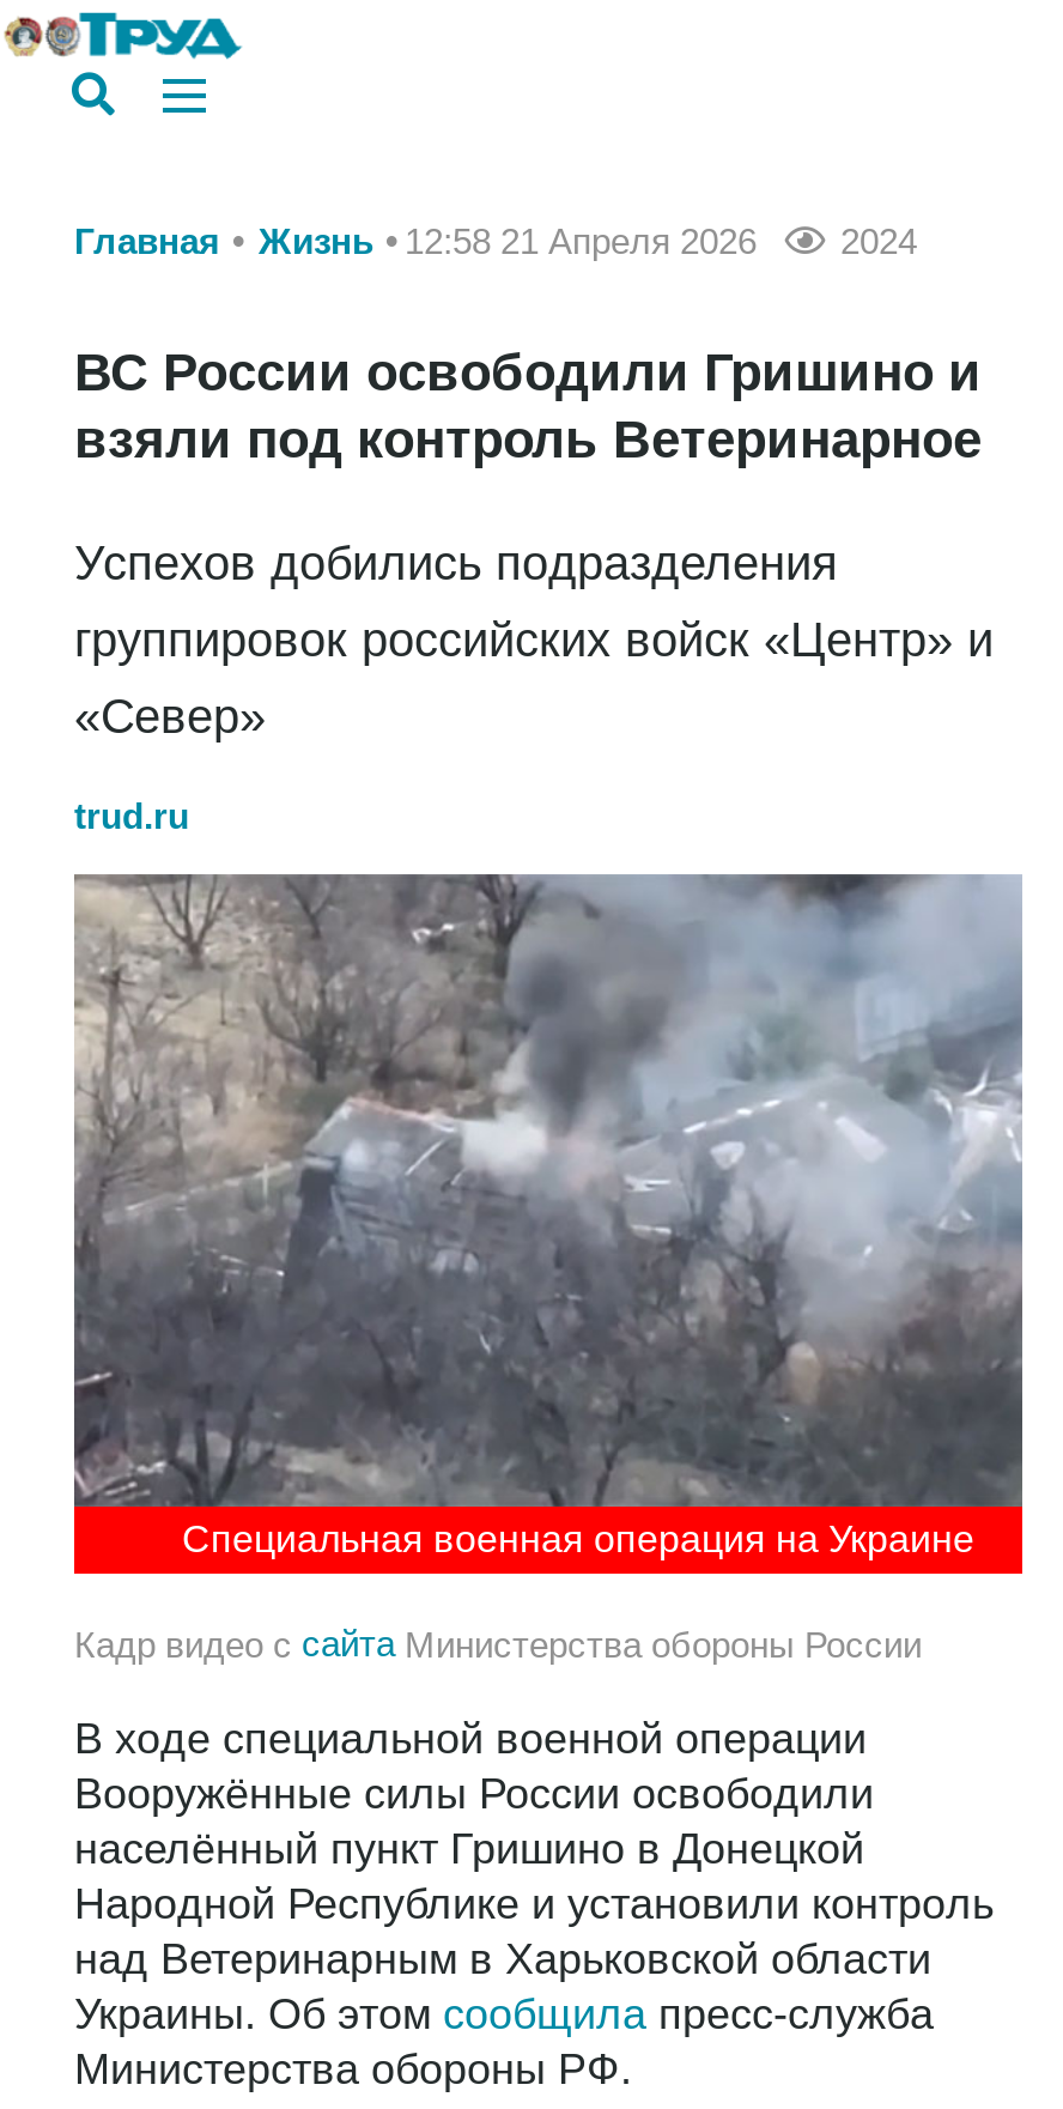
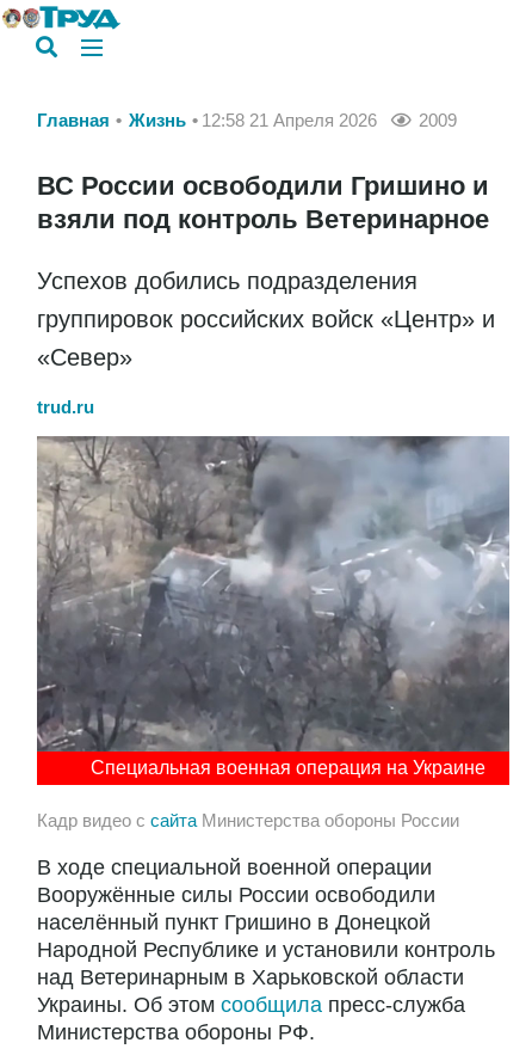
[840,220,917,261] 2024 -> [419,110,457,130] 2009

